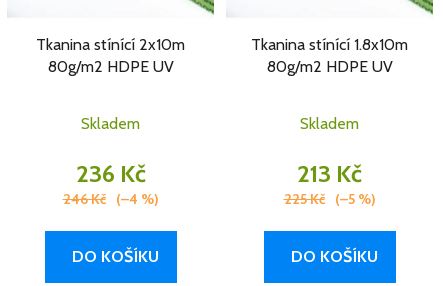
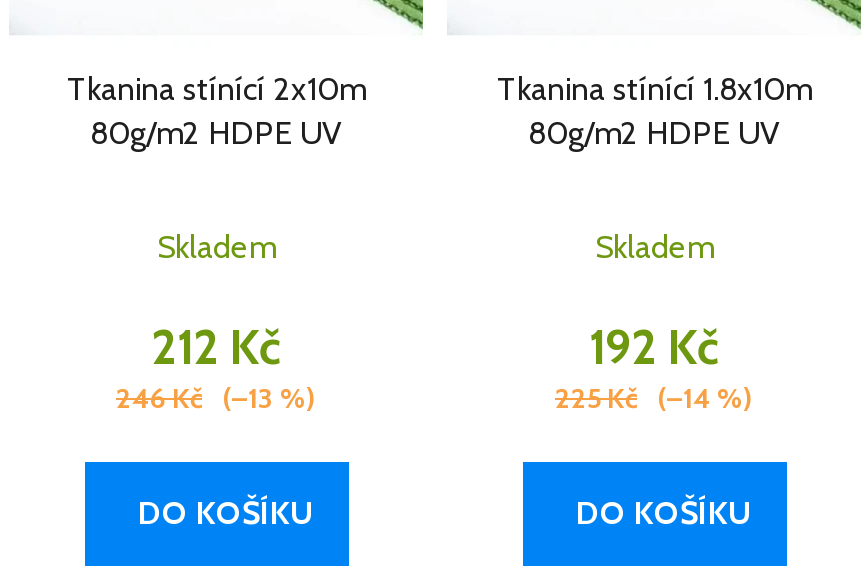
[75,159,145,188] 236 Kč -> [151,318,281,376] 212 Kč
[297,159,362,188] 213 Kč -> [589,318,719,376] 192 Kč
[62,190,158,208] 246 Kč (–4 %) -> [116,380,316,416] 246 Kč (–13 %)
[283,190,375,208] 225 Kč (–5 %) -> [555,380,753,416] 225 Kč (–14 %)

